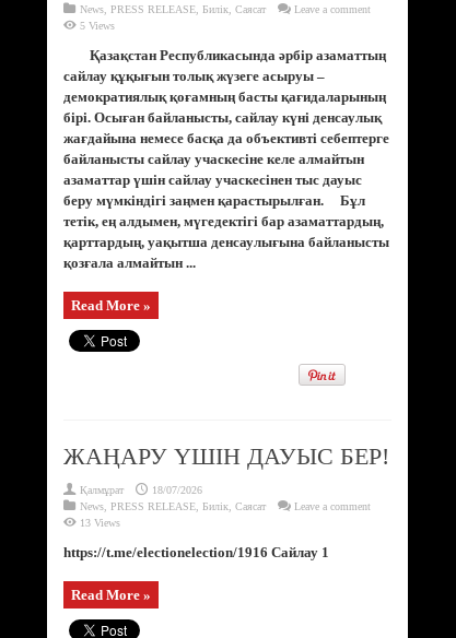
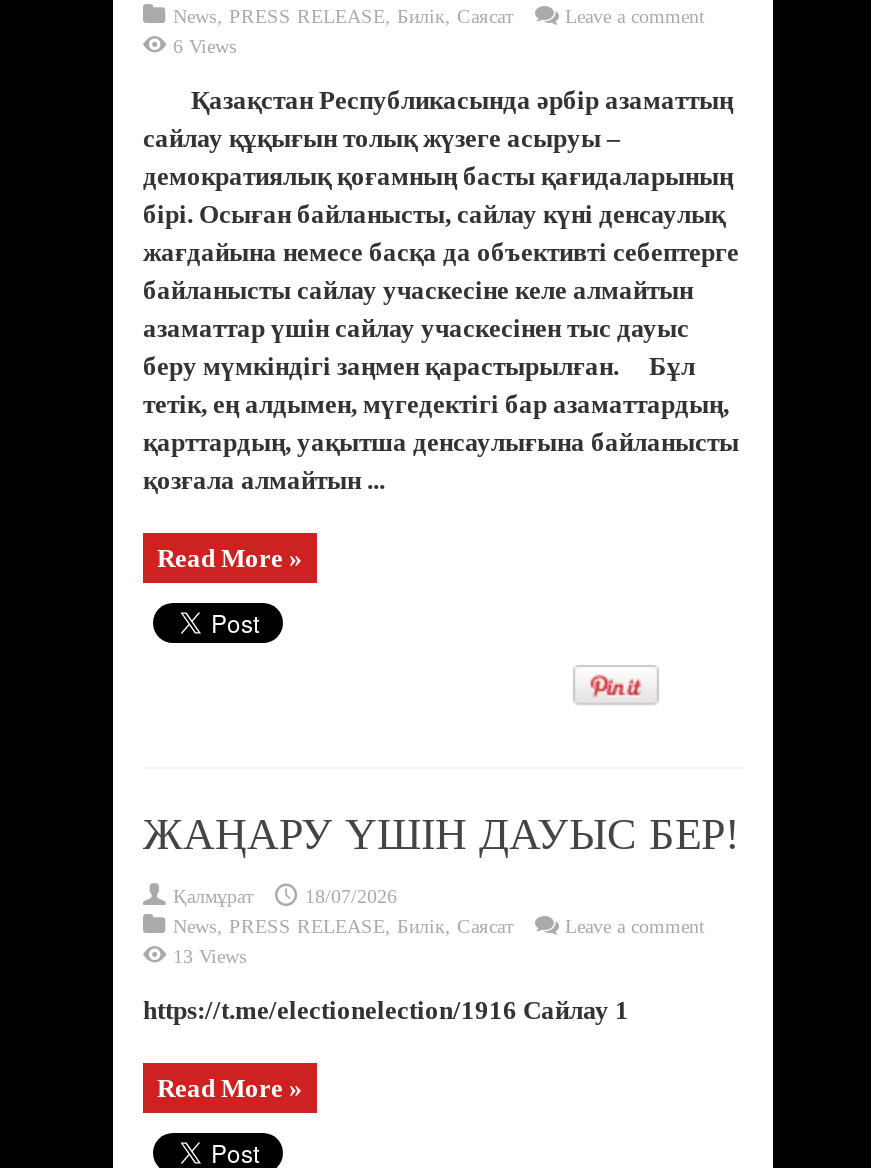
[80,19,115,31] 5 Views -> [173,35,237,57] 6 Views

